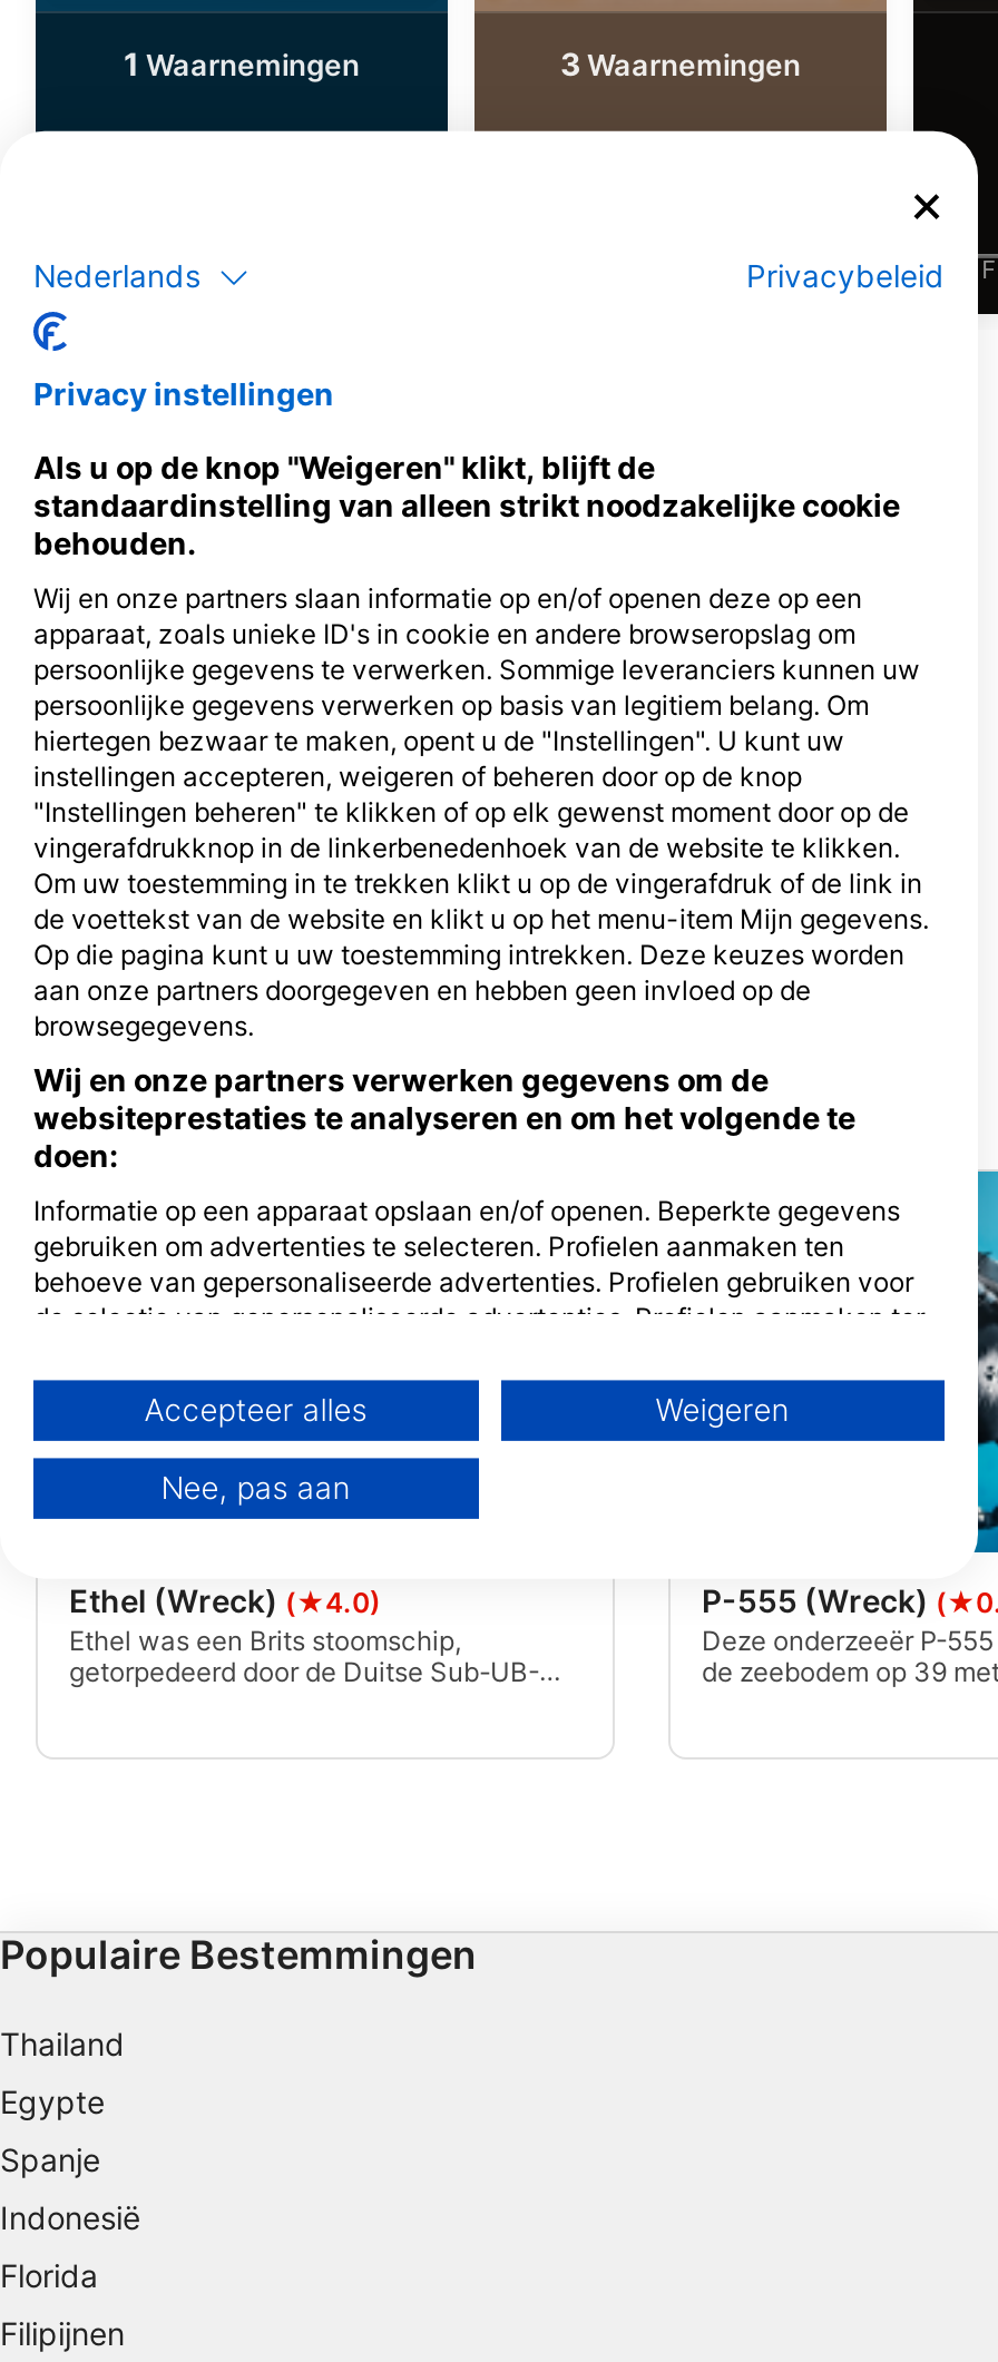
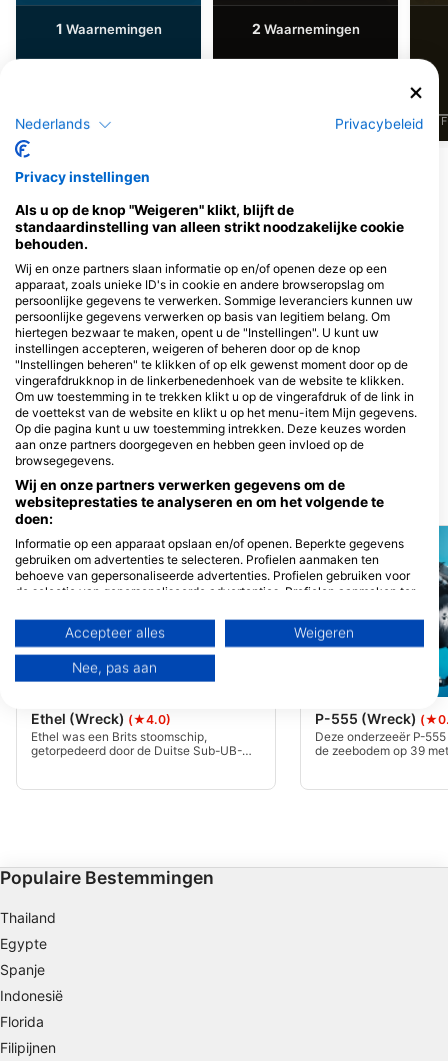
[560,44,801,82] 3 Waarnemingen -> [251,20,359,37] 2 Waarnemingen

